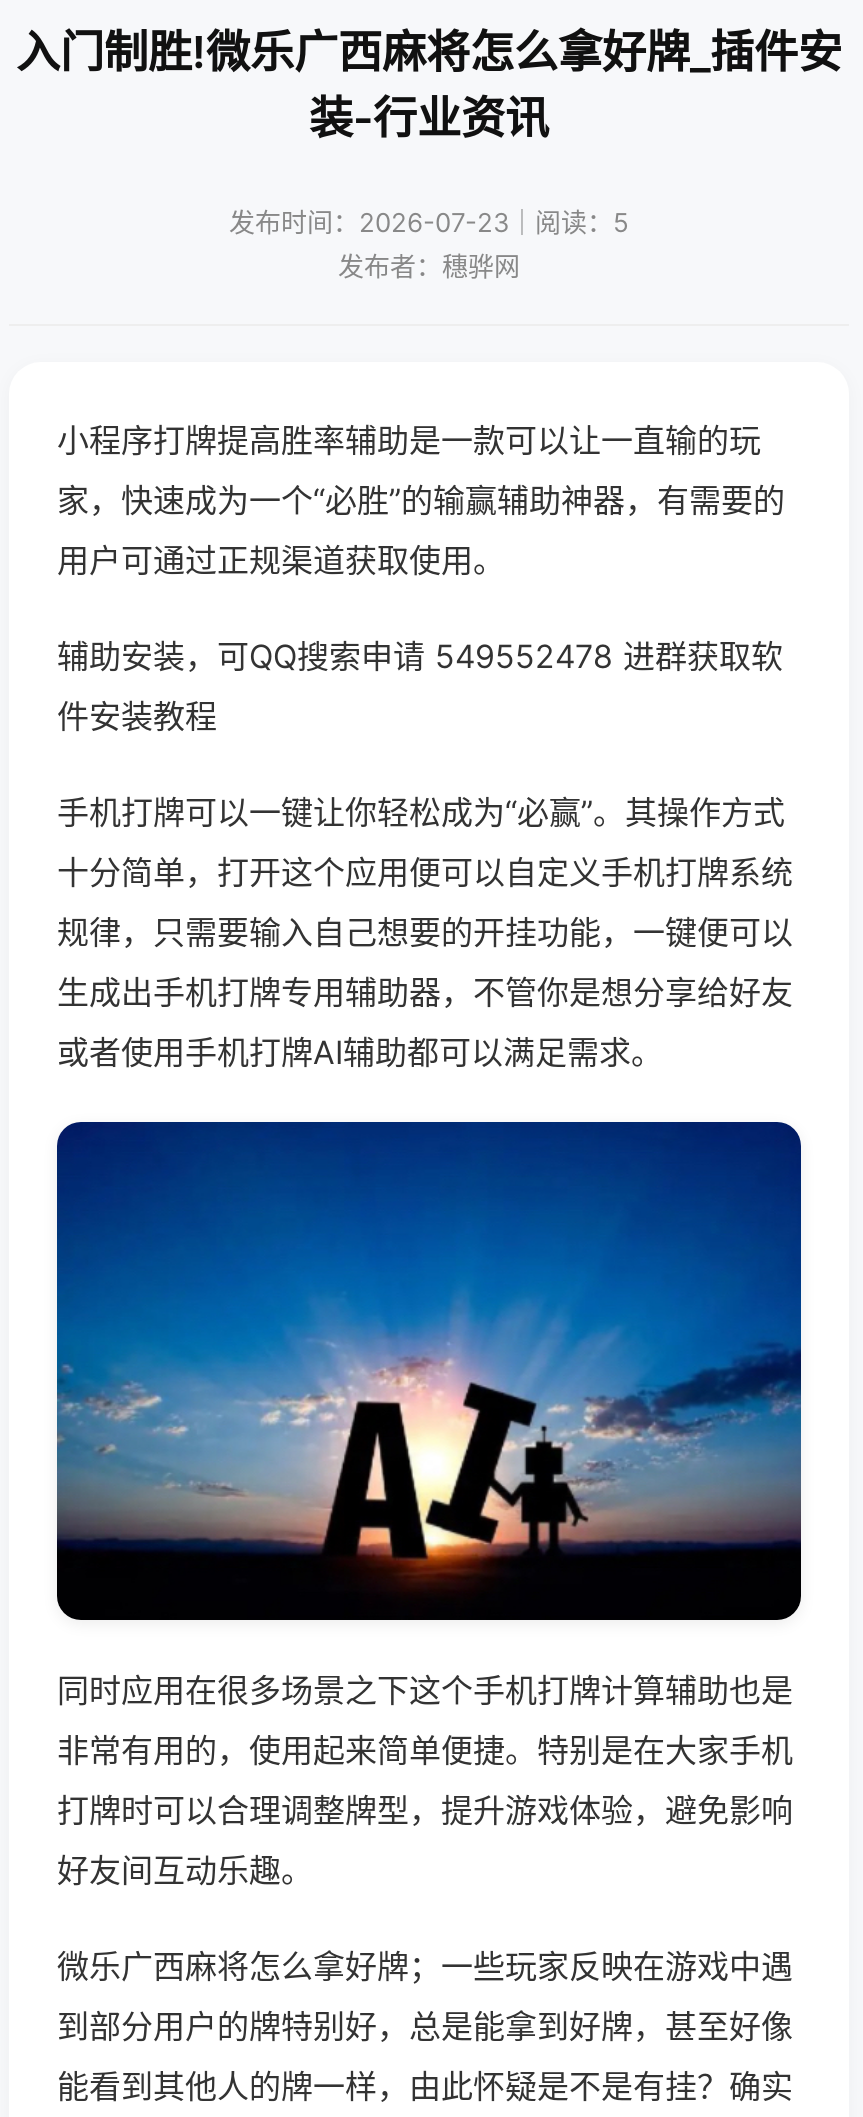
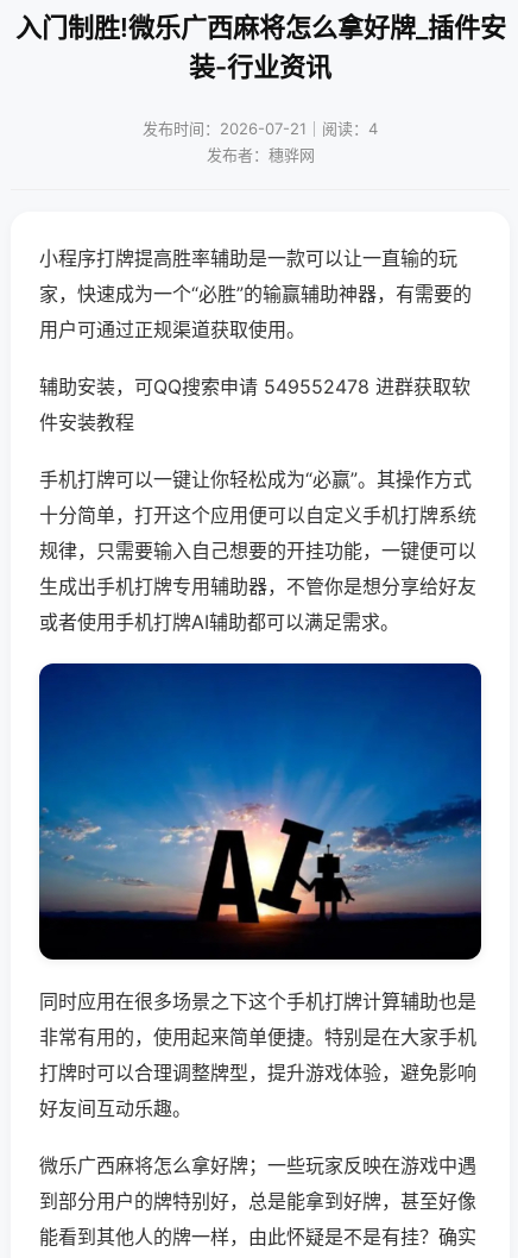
[229,206,629,238] 发布时间：2026-07-23｜阅读：5 -> [143,119,378,138] 发布时间：2026-07-21｜阅读：4

